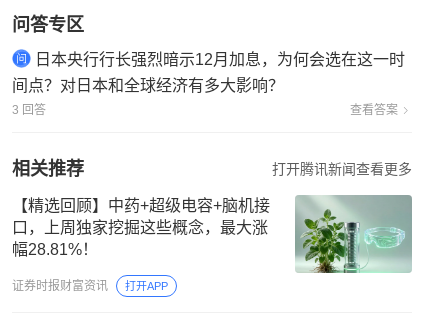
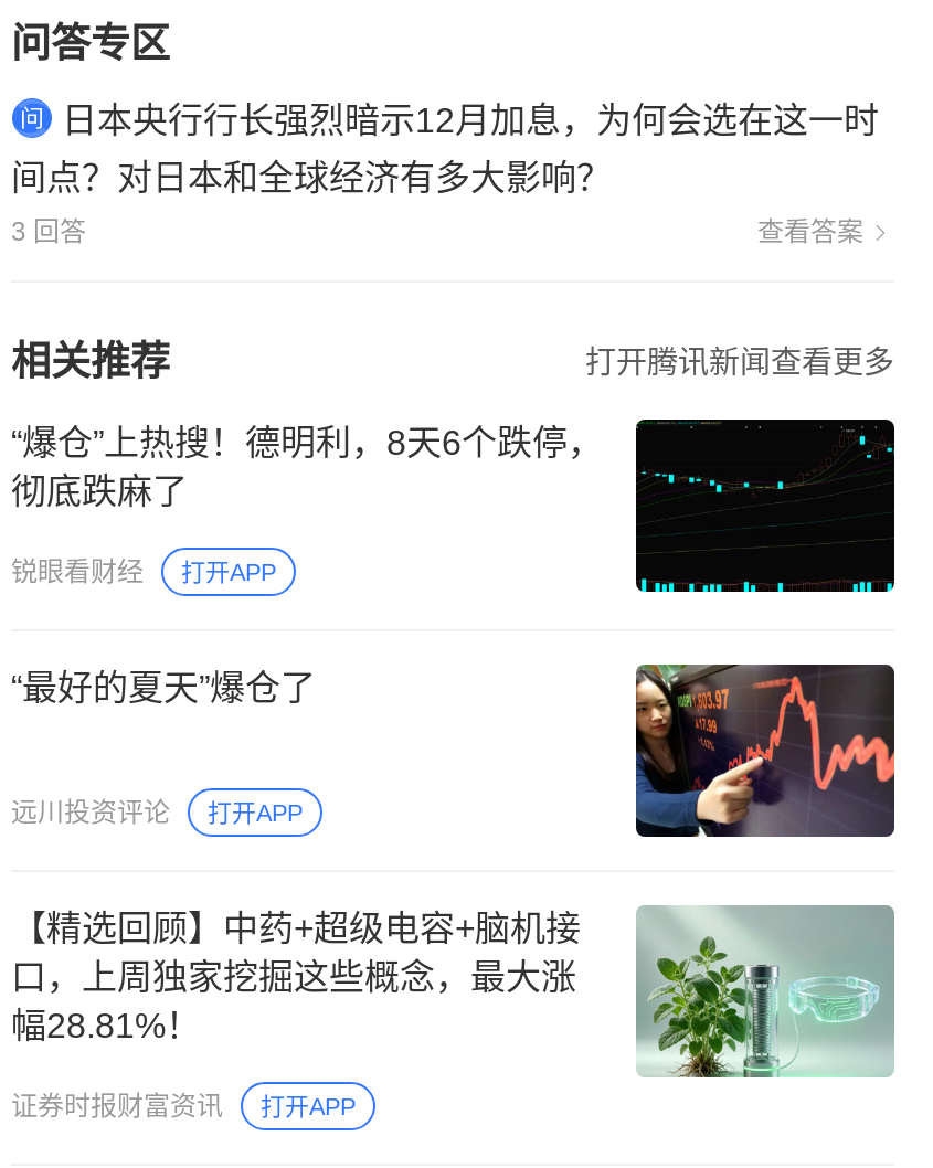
none -> [11,417,897,828] [image] | “爆仓”上热搜！德明利，8天6个跌停， | 彻底跌麻了 | 锐眼看财经 | 打开APP | “最好的夏天”爆仓了 | 远川投资评论 | 打开APP
none -> [634,662,897,837] [image]

